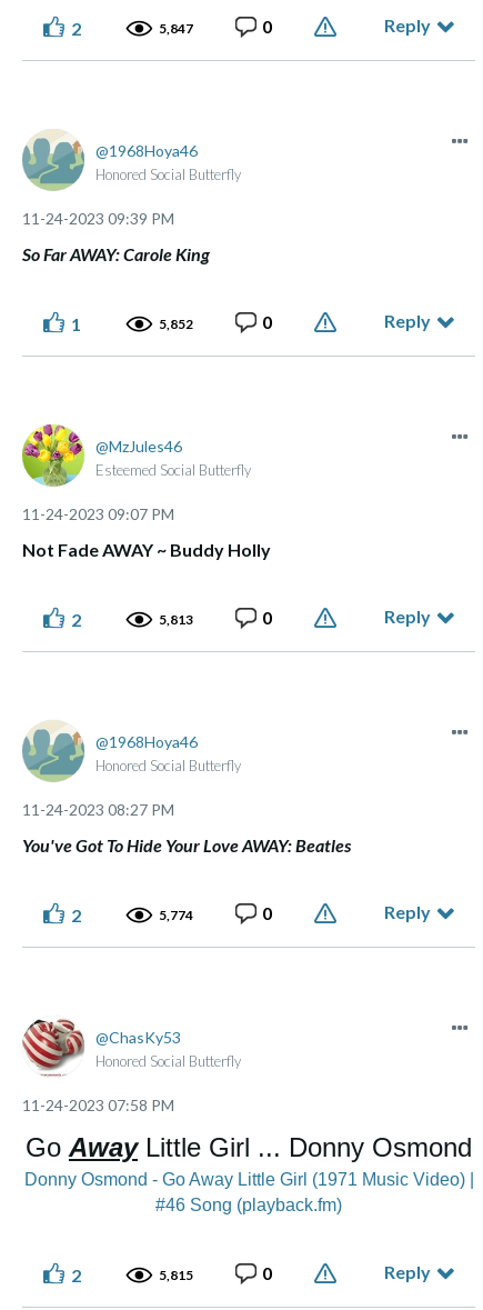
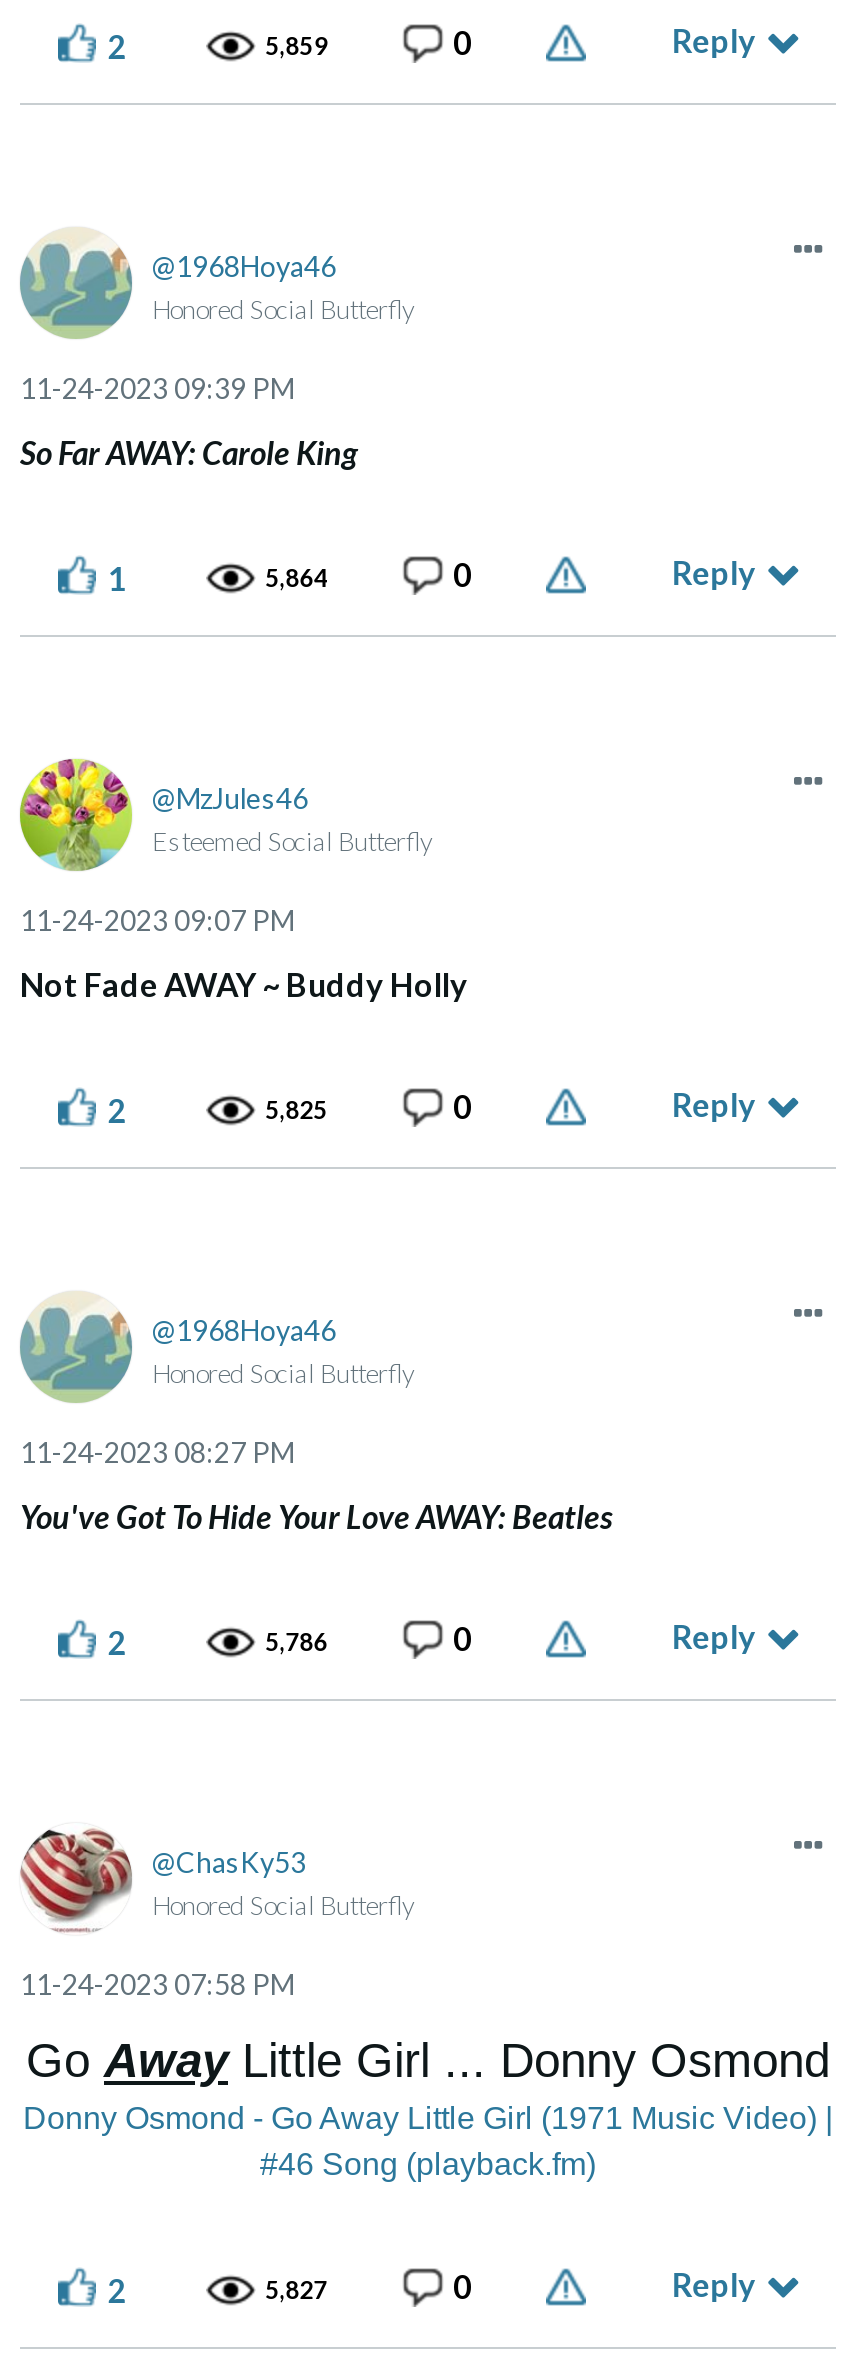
[158,20,193,36] 5,847 -> [265,30,327,60] 5,859
[158,315,193,332] 5,852 -> [265,562,327,592] 5,864
[158,611,193,627] 5,813 -> [265,1094,327,1124] 5,825
[158,906,193,923] 5,774 -> [265,1626,327,1656] 5,786
[158,1266,193,1283] 5,815 -> [265,2274,327,2304] 5,827

